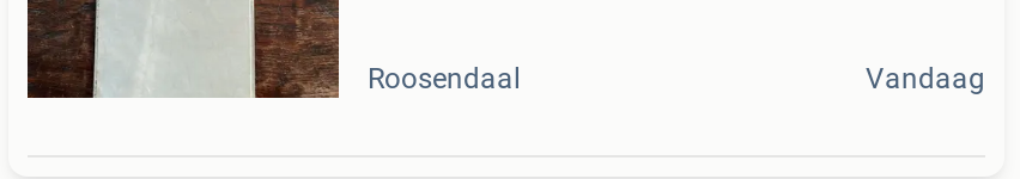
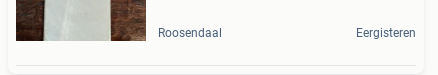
[866,61,985,95] Vandaag -> [356,26,416,40] Eergisteren

